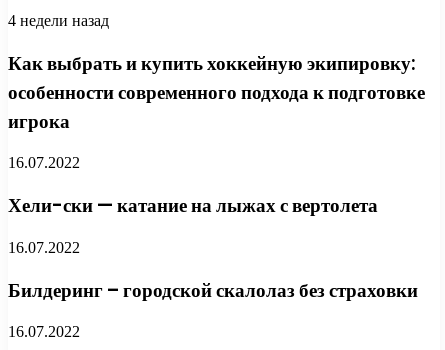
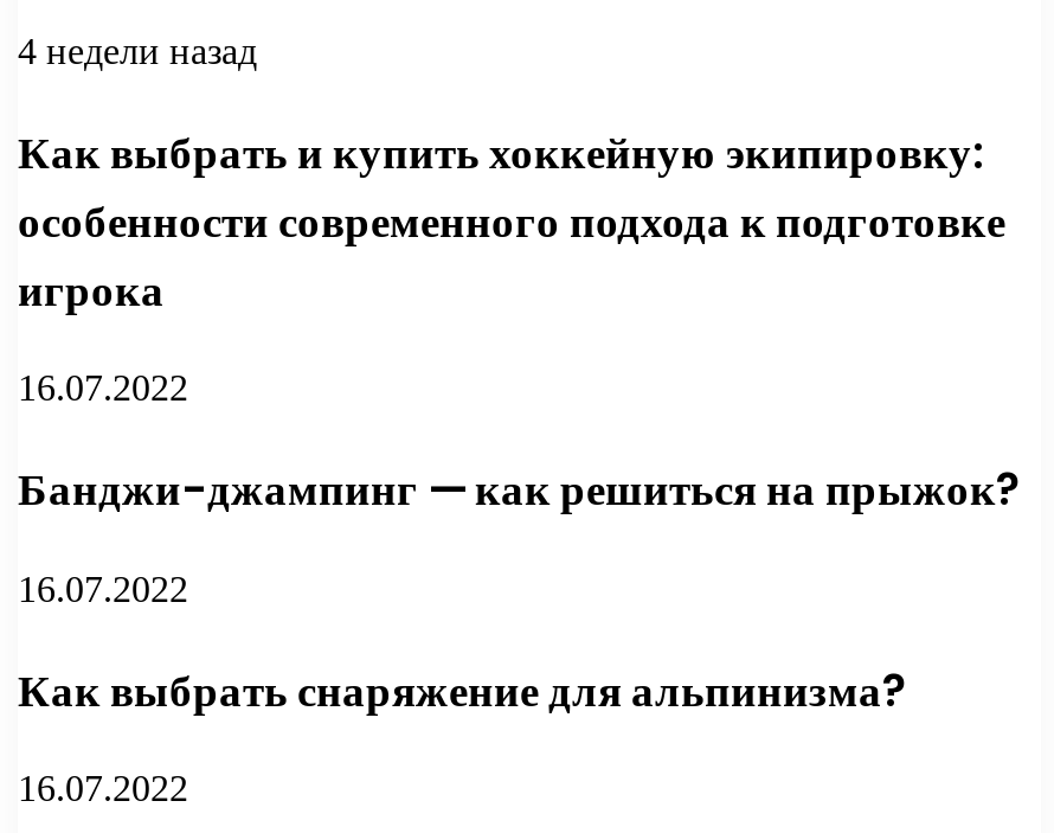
[8,192,378,219] Хели-ски — катание на лыжах с вертолета -> [18,458,1020,522] Банджи-джампинг — как решиться на прыжок?
[8,276,418,303] Билдеринг – городской скалолаз без страховки -> [18,658,906,722] Как выбрать снаряжение для альпинизма?

